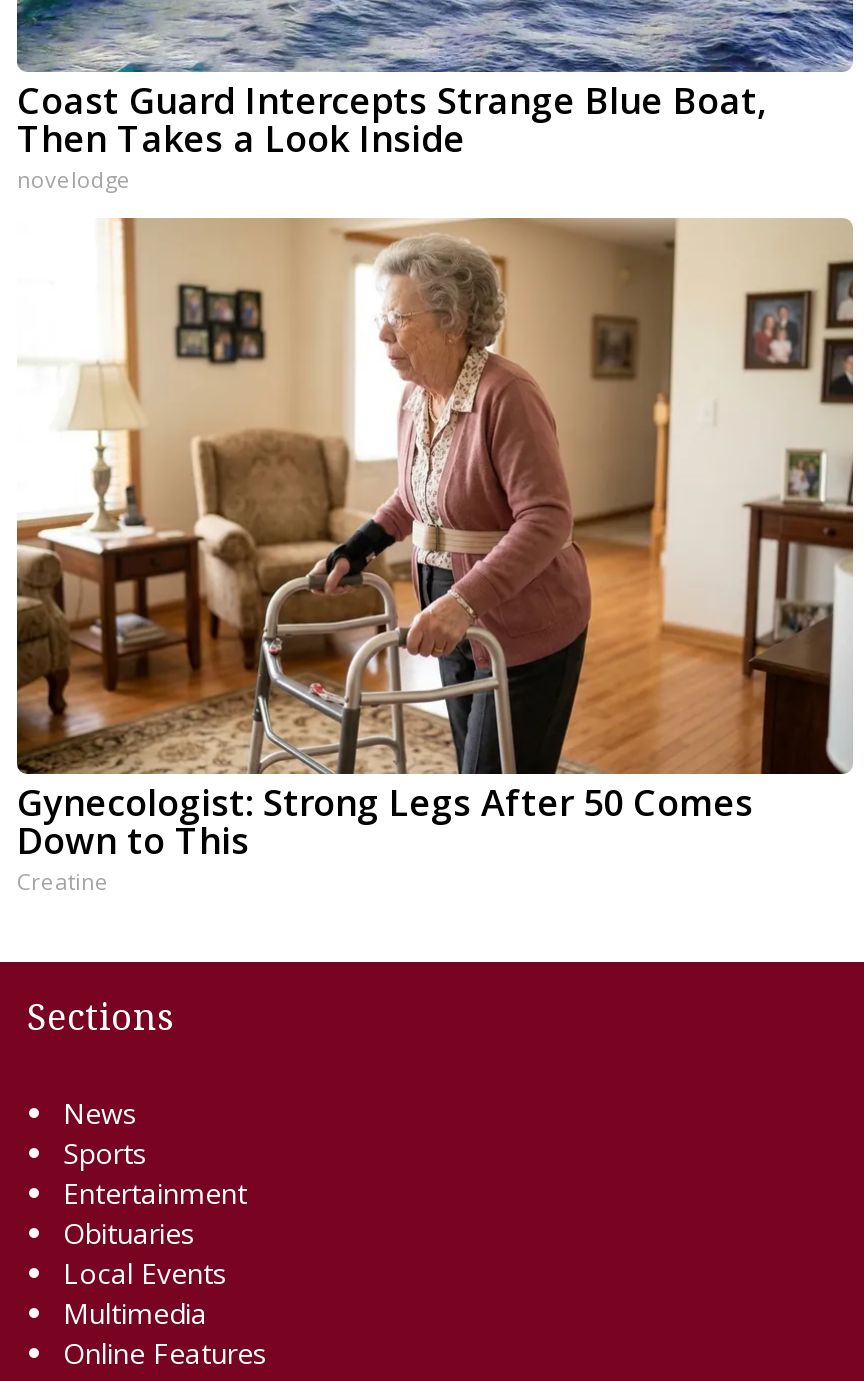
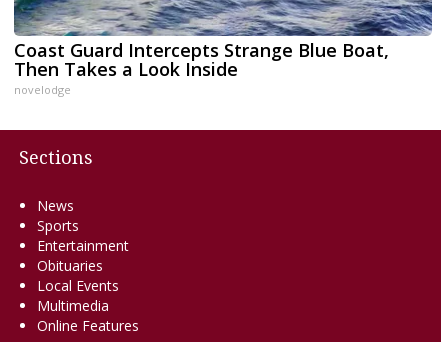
[15,216,855,895] [image] | Gynecologist: Strong Legs After 50 Comes | Down to This | Creatine -> none

